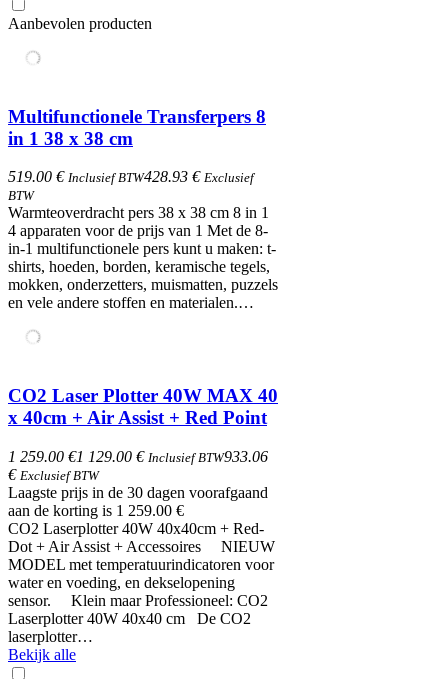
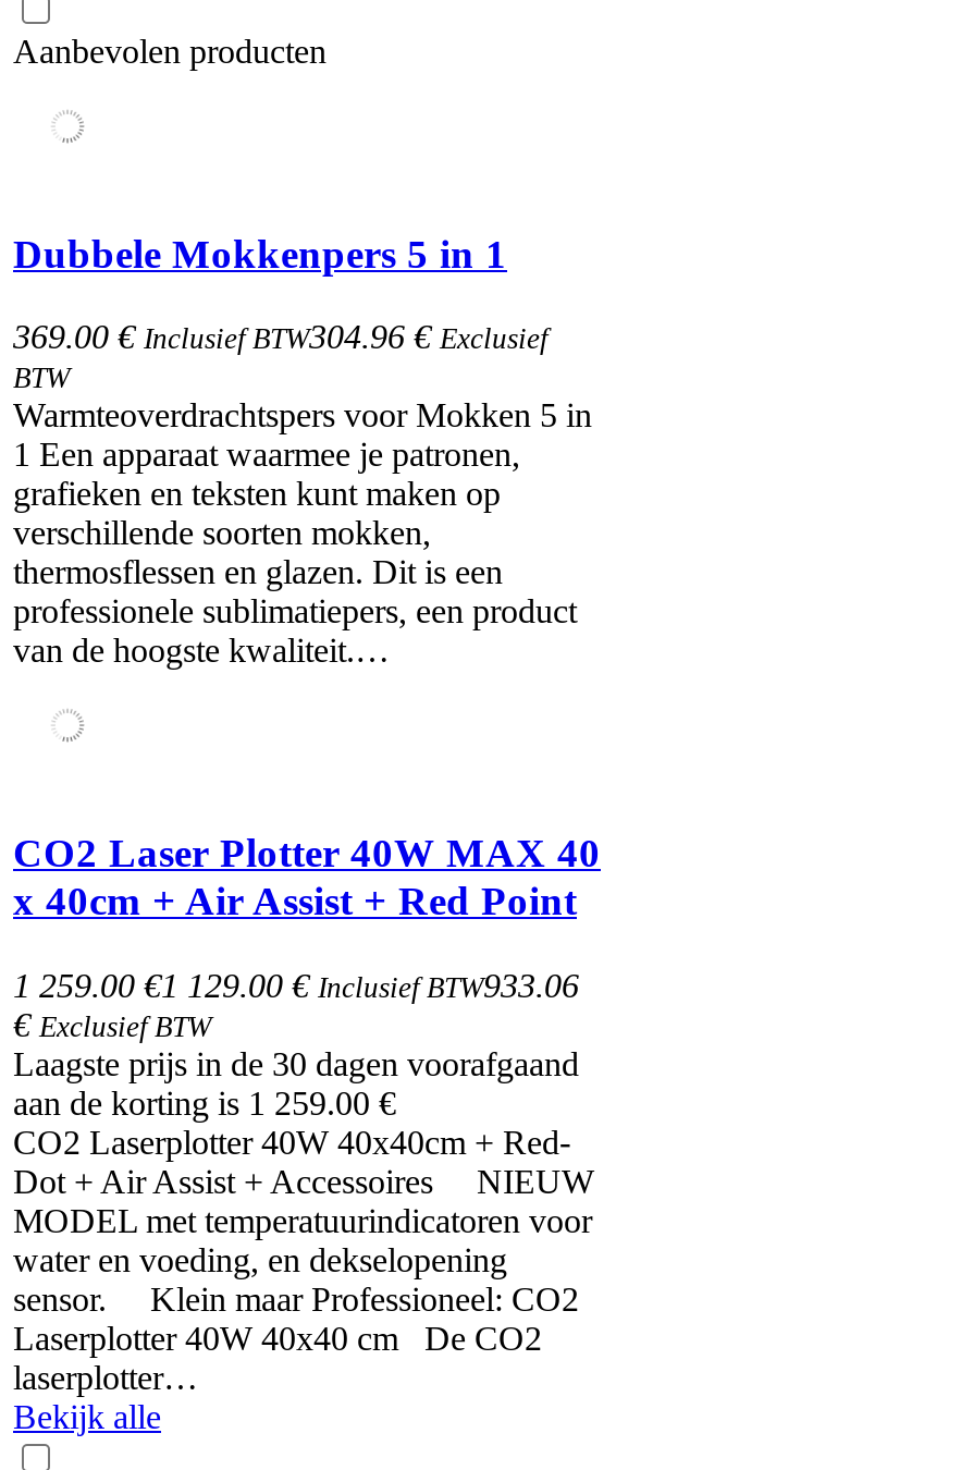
[8,106,266,149] Multifunctionele Transferpers 8 | in 1 38 x 38 cm -> [13,230,507,276] Dubbele Mokkenpers 5 in 1
[8,168,254,185] 519.00 €Inclusief BTW428.93 €Exclusief -> [13,319,549,356] 369.00 €Inclusief BTW304.96 €Exclusief
moved [8,188,34,203] -> [13,362,70,395]: BTW
[8,204,278,311] Warmteoverdracht pers 38 x 38 cm 8 in 1 | 4 apparaten voor de prijs van 1 Met de 8- | in-1 multifunctionele pers kunt u maken: t- | shirts, hoeden, borden, keramische tegels, | mokken, onderzetters, muismatten, puzzels | en vele andere stoffen en materialen.… -> [13,397,592,669] Warmteoverdrachtspers voor Mokken 5 in | 1 Een apparaat waarmee je patronen, | grafieken en teksten kunt maken op | verschillende soorten mokken, | thermosflessen en glazen. Dit is een | professionele sublimatiepers, een product | van de hoogste kwaliteit.…

